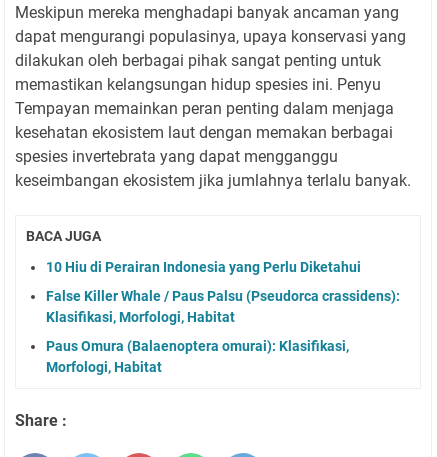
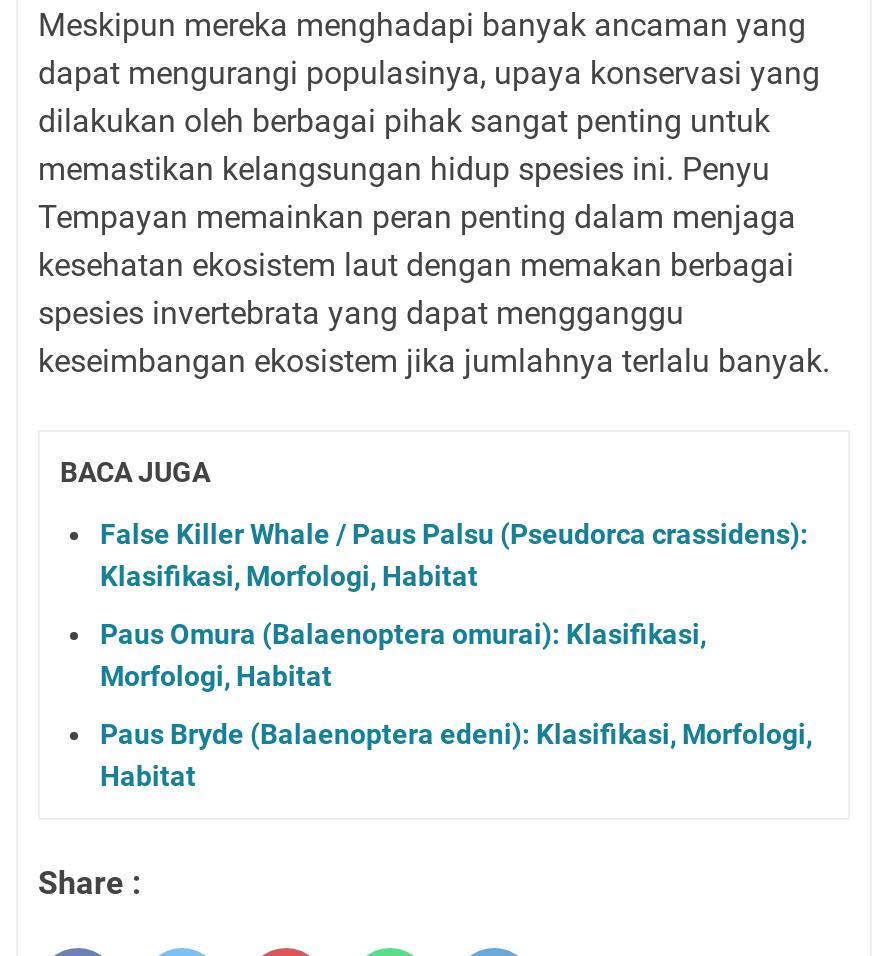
[46,259,361,275] 10 Hiu di Perairan Indonesia yang Perlu Diketahui -> none
moved [46,288,400,375] -> [100,517,808,691]: False Killer Whale / Paus Palsu (Pseudorca crassidens): | Klasifikasi, Morfologi, Habitat | Paus Omura (Balaenoptera omurai): Klasifikasi, | Morfologi, Habitat
none -> [100,717,812,791] Paus Bryde (Balaenoptera edeni): Klasifikasi, Morfologi, | Habitat

